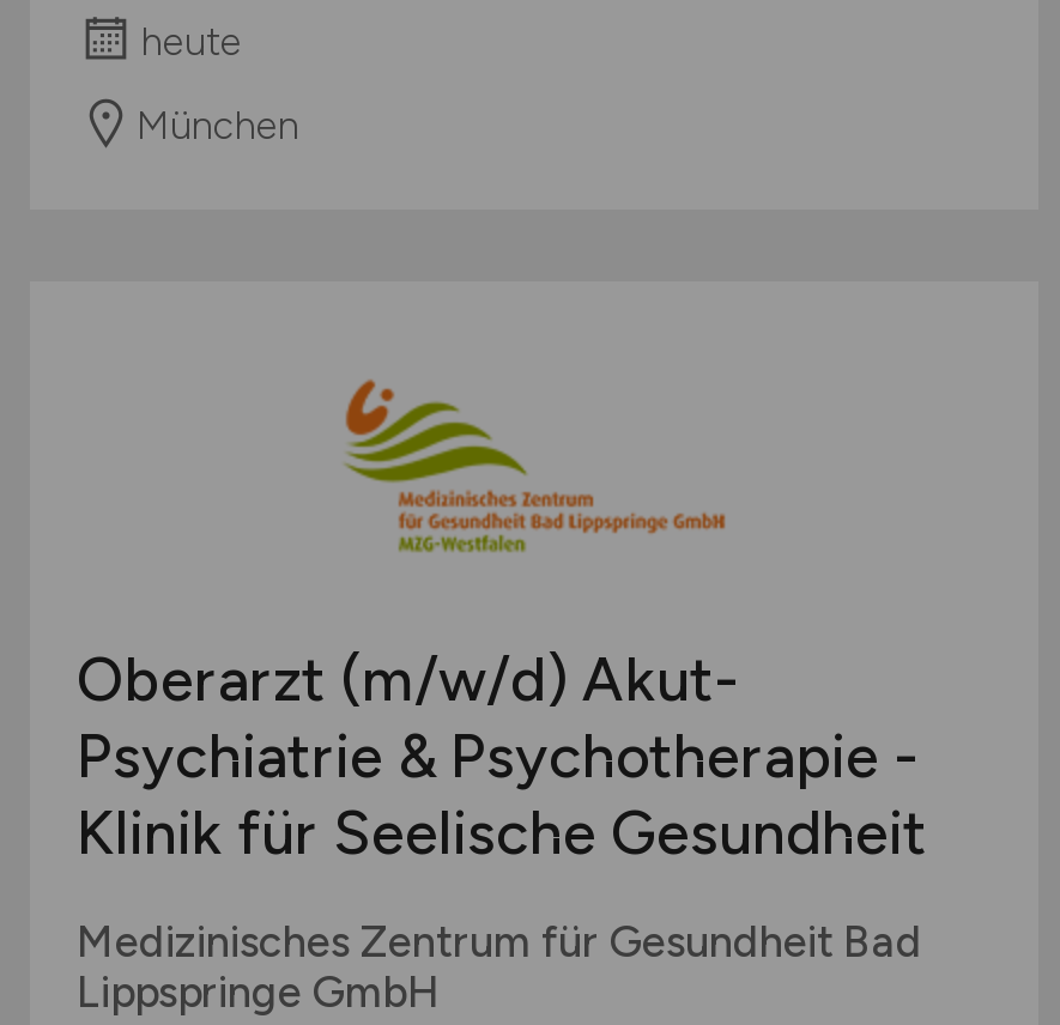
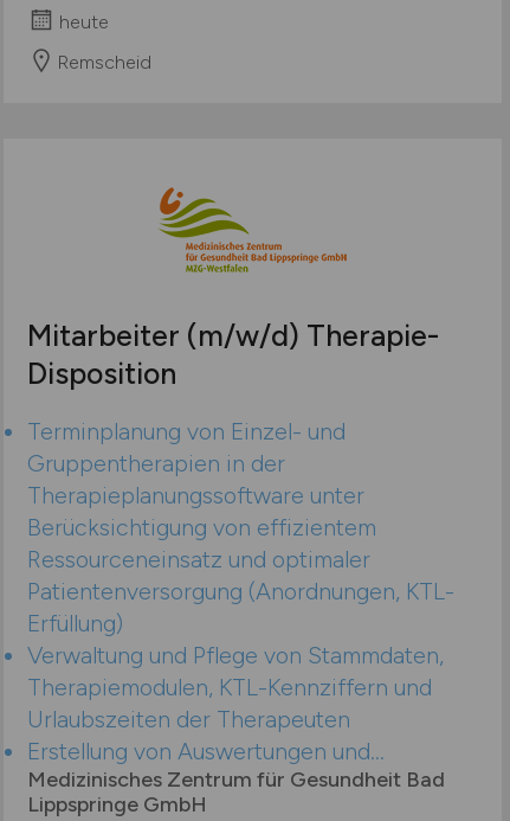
[137,103,299,148] München -> [56,51,151,73] Remscheid
[77,642,927,867] Oberarzt (m/w/d) Akut- | Psychiatrie & Psychotherapie - | Klinik für Seelische Gesundheit -> [27,318,454,765] Mitarbeiter (m/w/d) Therapie- | Disposition | Terminplanung von Einzel- und | Gruppentherapien in der | Therapieplanungssoftware unter | Berücksichtigung von effizientem | Ressourceneinsatz und optimaler | Patientenversorgung (Anordnungen, KTL- | Erfüllung) | Verwaltung und Pflege von Stammdaten, | Therapiemodulen, KTL-Kennziffern und | Urlaubszeiten der Therapeuten | Erstellung von Auswertungen und...

